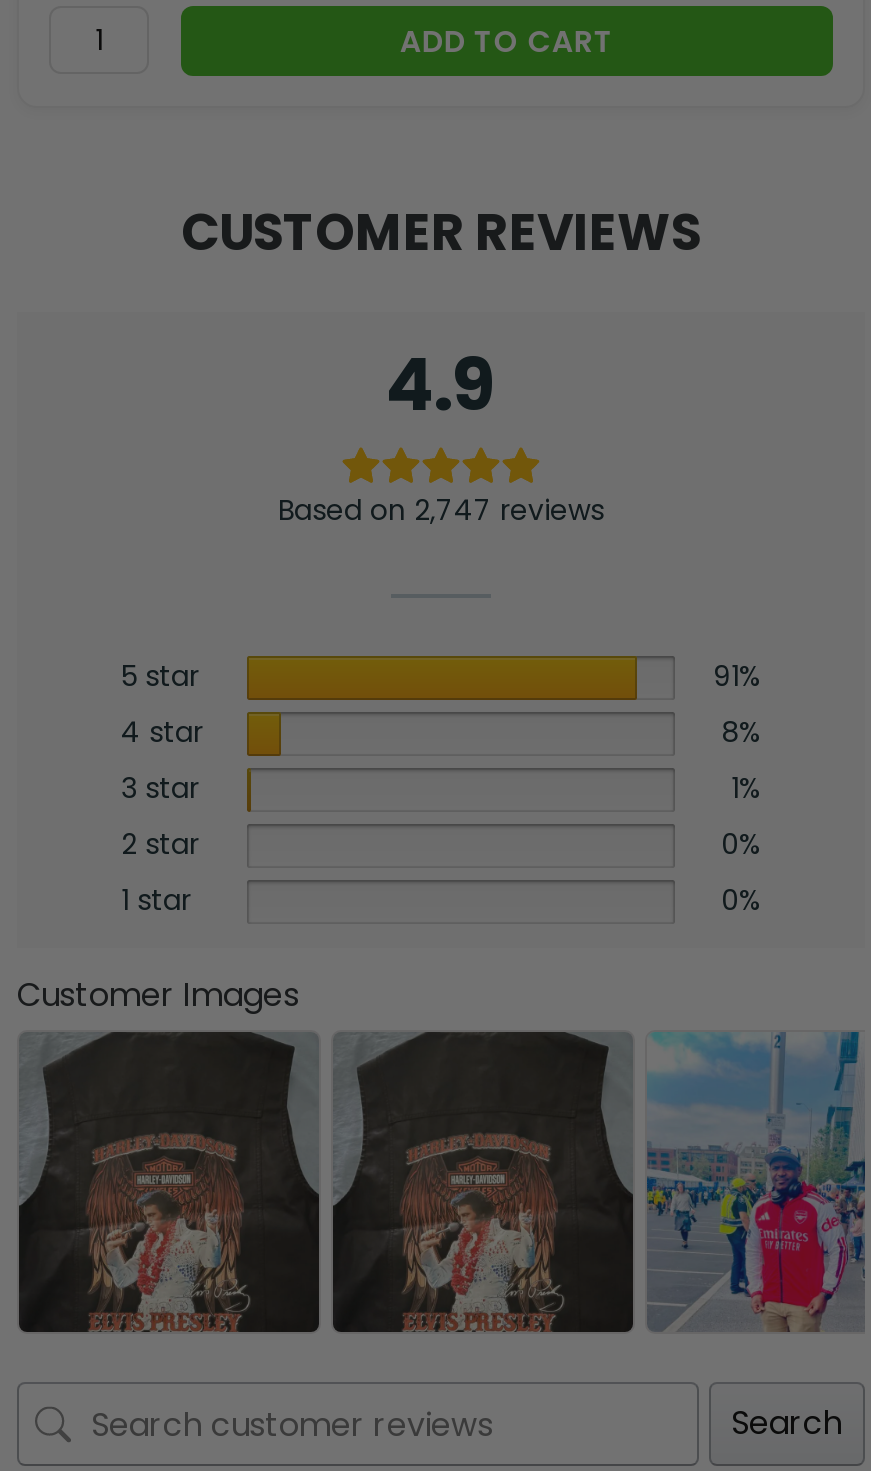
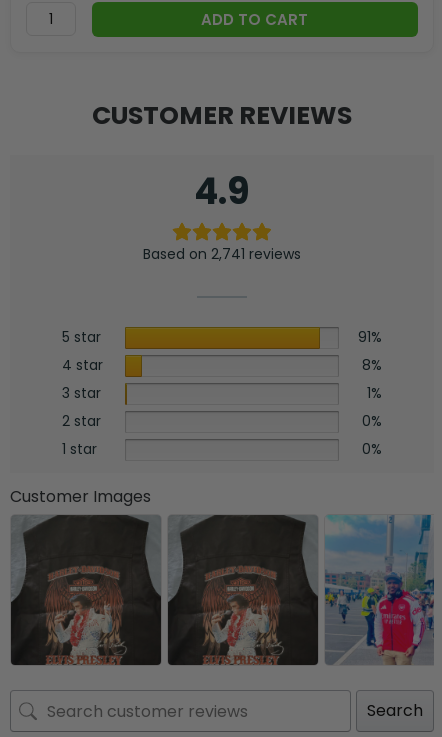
[278,491,604,531] Based on 2,747 reviews -> [143,244,301,264] Based on 2,741 reviews

